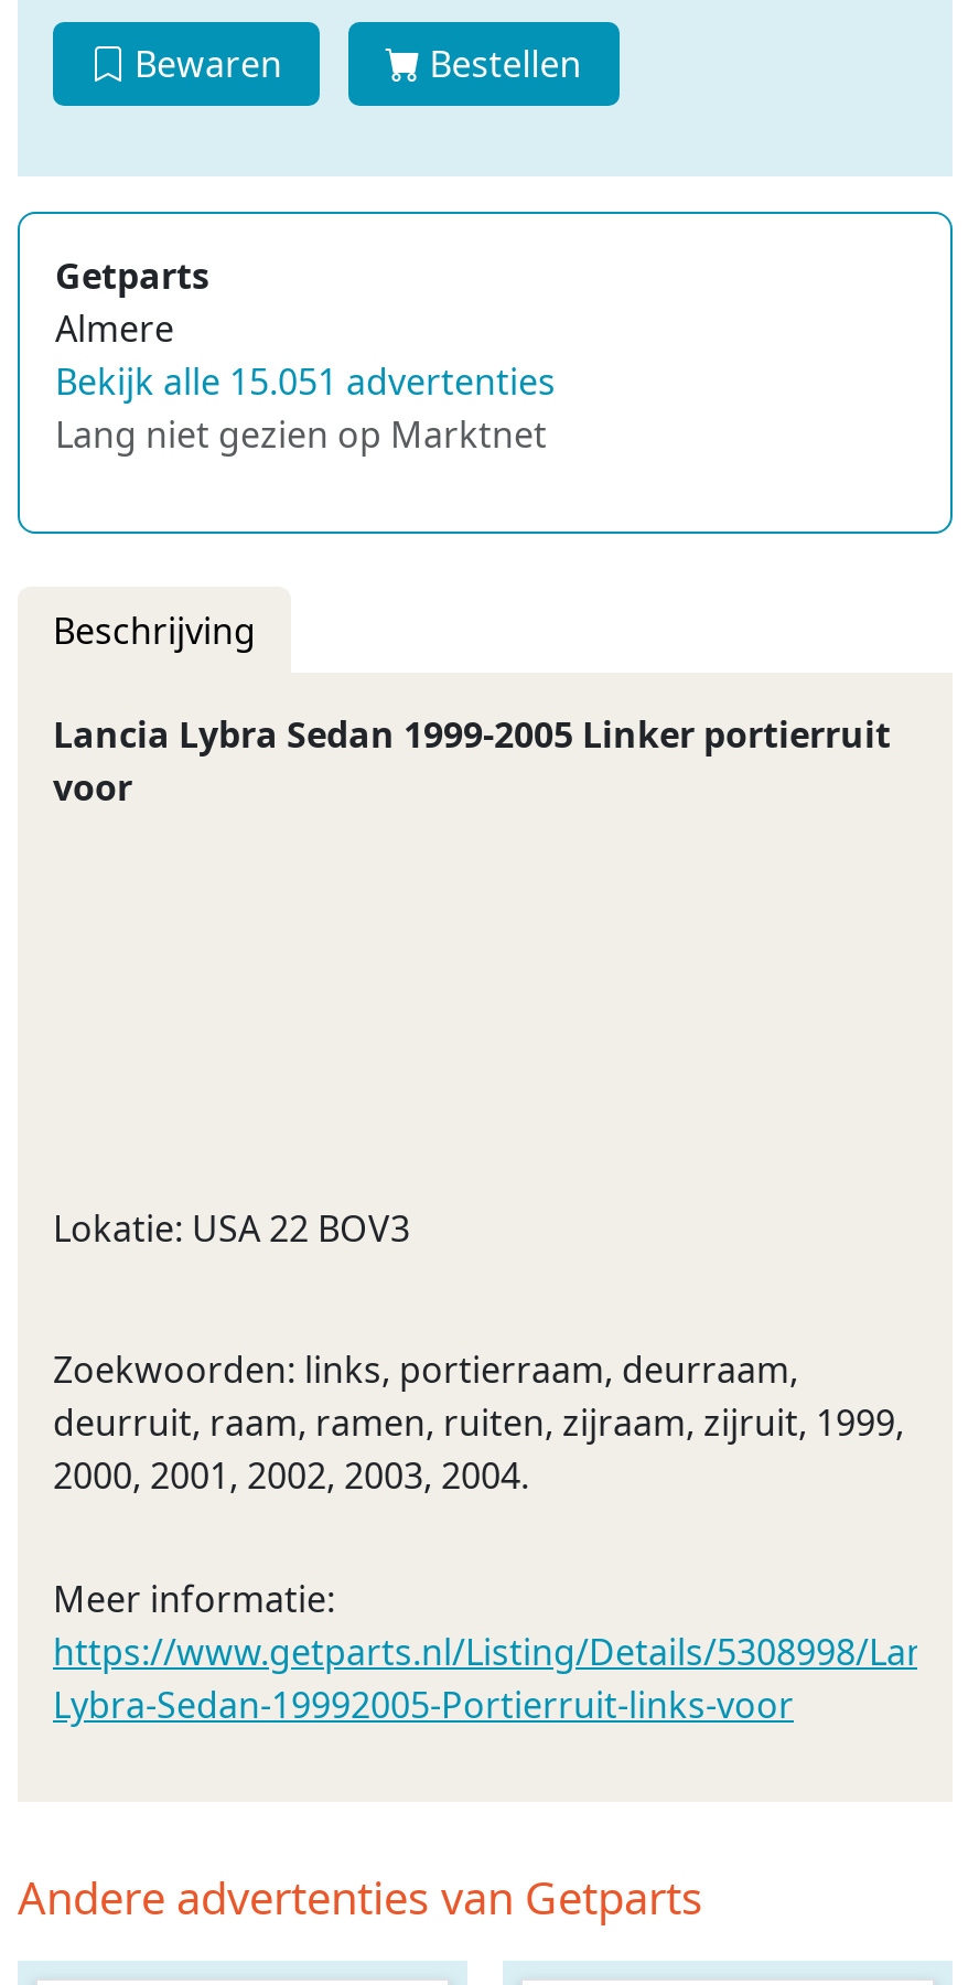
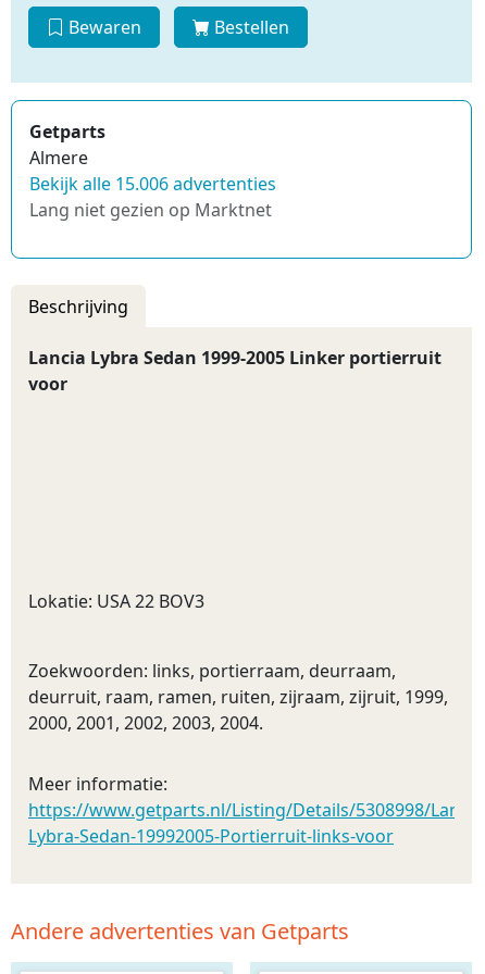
[55,356,556,405] Bekijk alle 15.051 advertenties -> [29,171,276,195] Bekijk alle 15.006 advertenties

